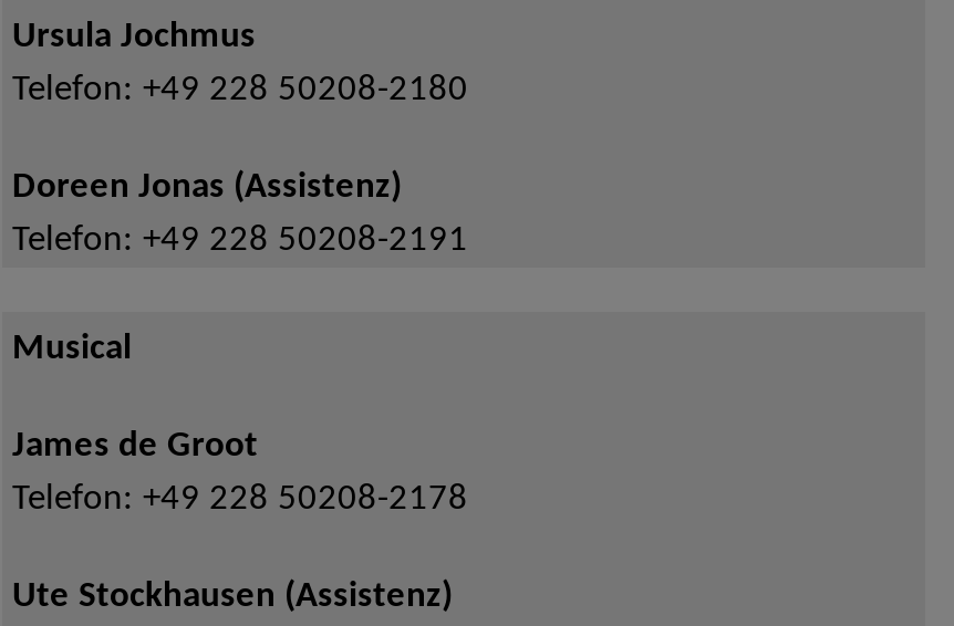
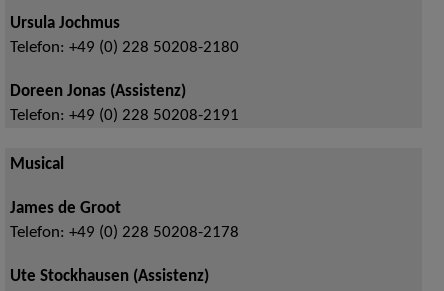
[12,73,468,109] Telefon: +49 228 50208-2180 -> [9,40,238,56] Telefon: +49 (0) 228 50208-2180
[12,224,468,259] Telefon: +49 228 50208-2191 -> [9,108,238,124] Telefon: +49 (0) 228 50208-2191
[12,483,468,518] Telefon: +49 228 50208-2178 -> [9,225,238,241] Telefon: +49 (0) 228 50208-2178

